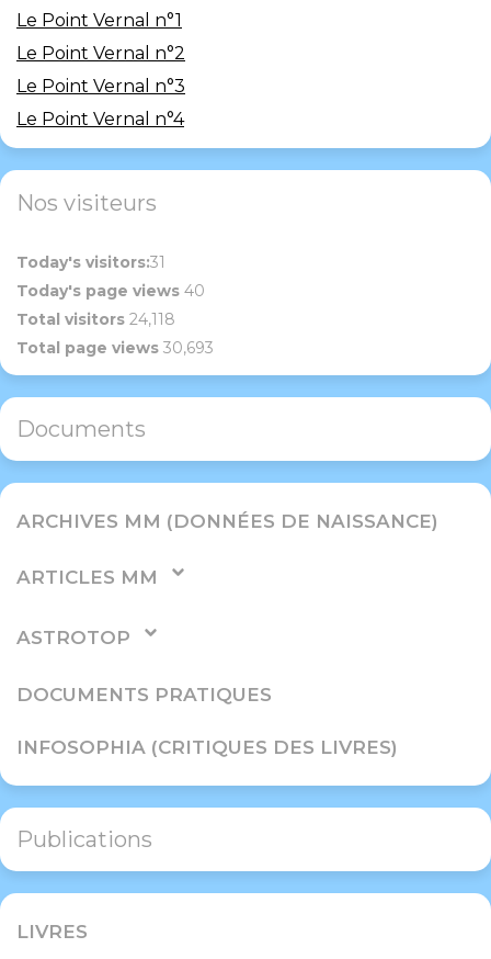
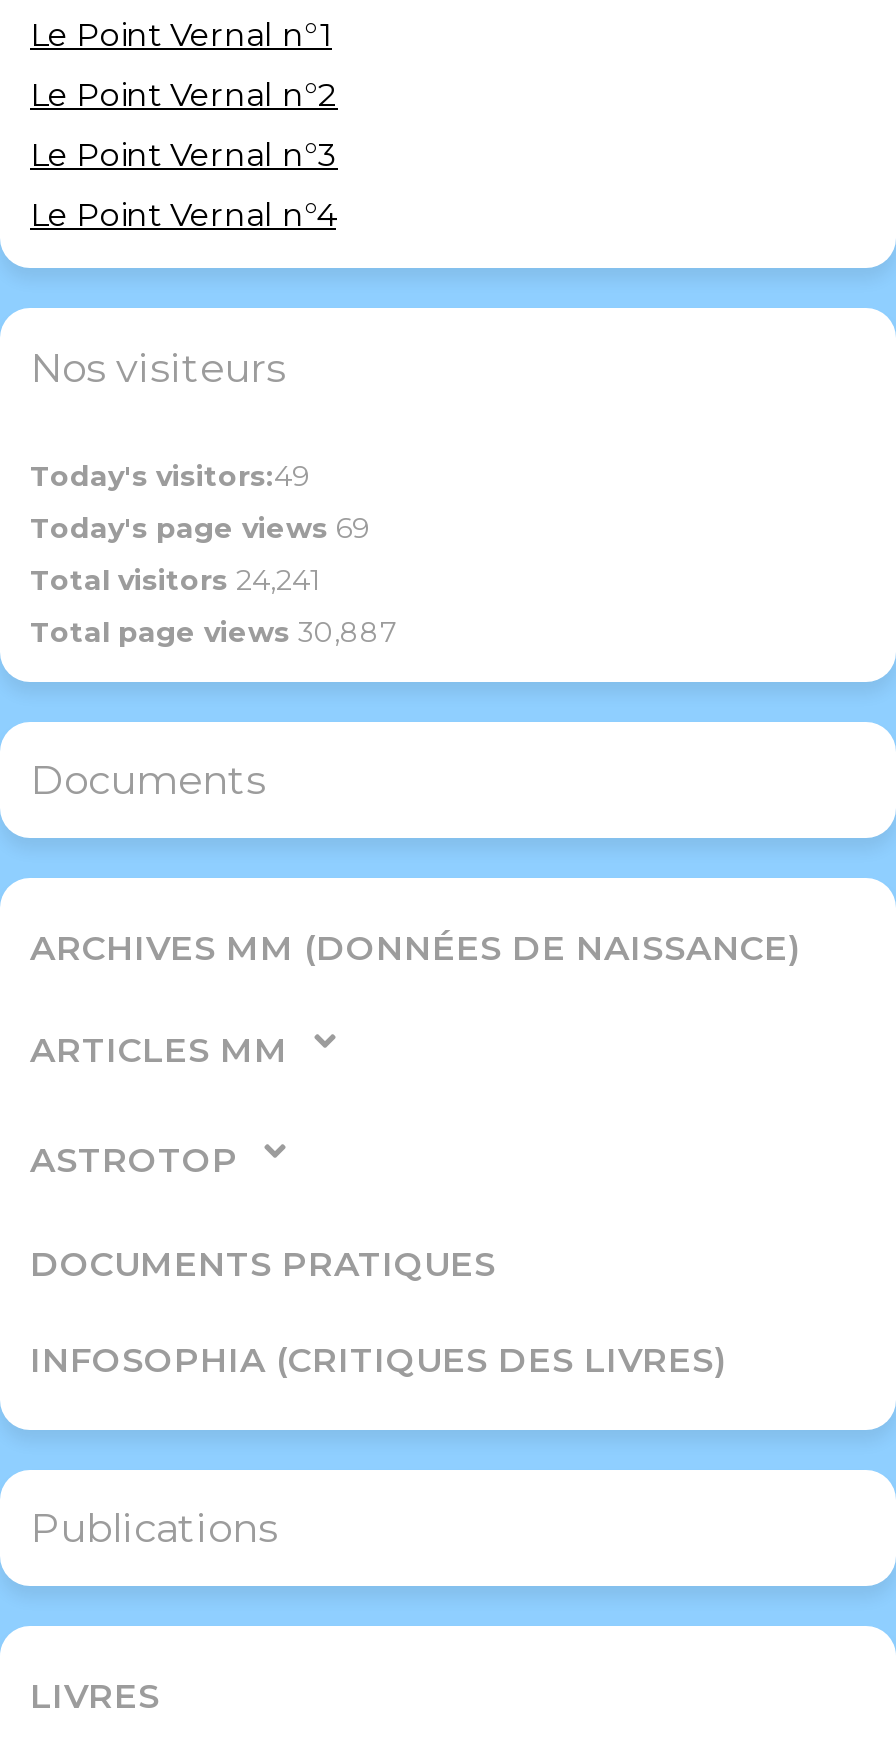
[16,252,165,272] Today's visitors:31 -> [30,458,310,494] Today's visitors:49
[16,281,205,300] Today's page views 40 -> [30,510,370,546] Today's page views 69
[16,309,175,329] Total visitors 24,118 -> [30,562,322,598] Total visitors 24,241
[16,338,214,357] Total page views 30,693 -> [30,614,398,650] Total page views 30,887

